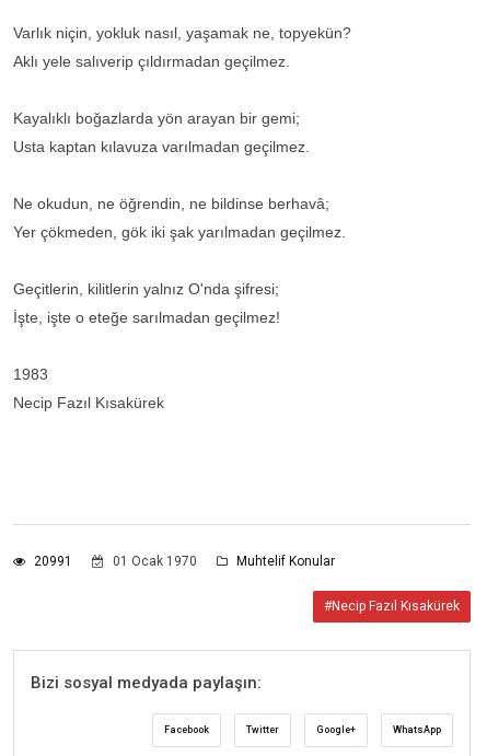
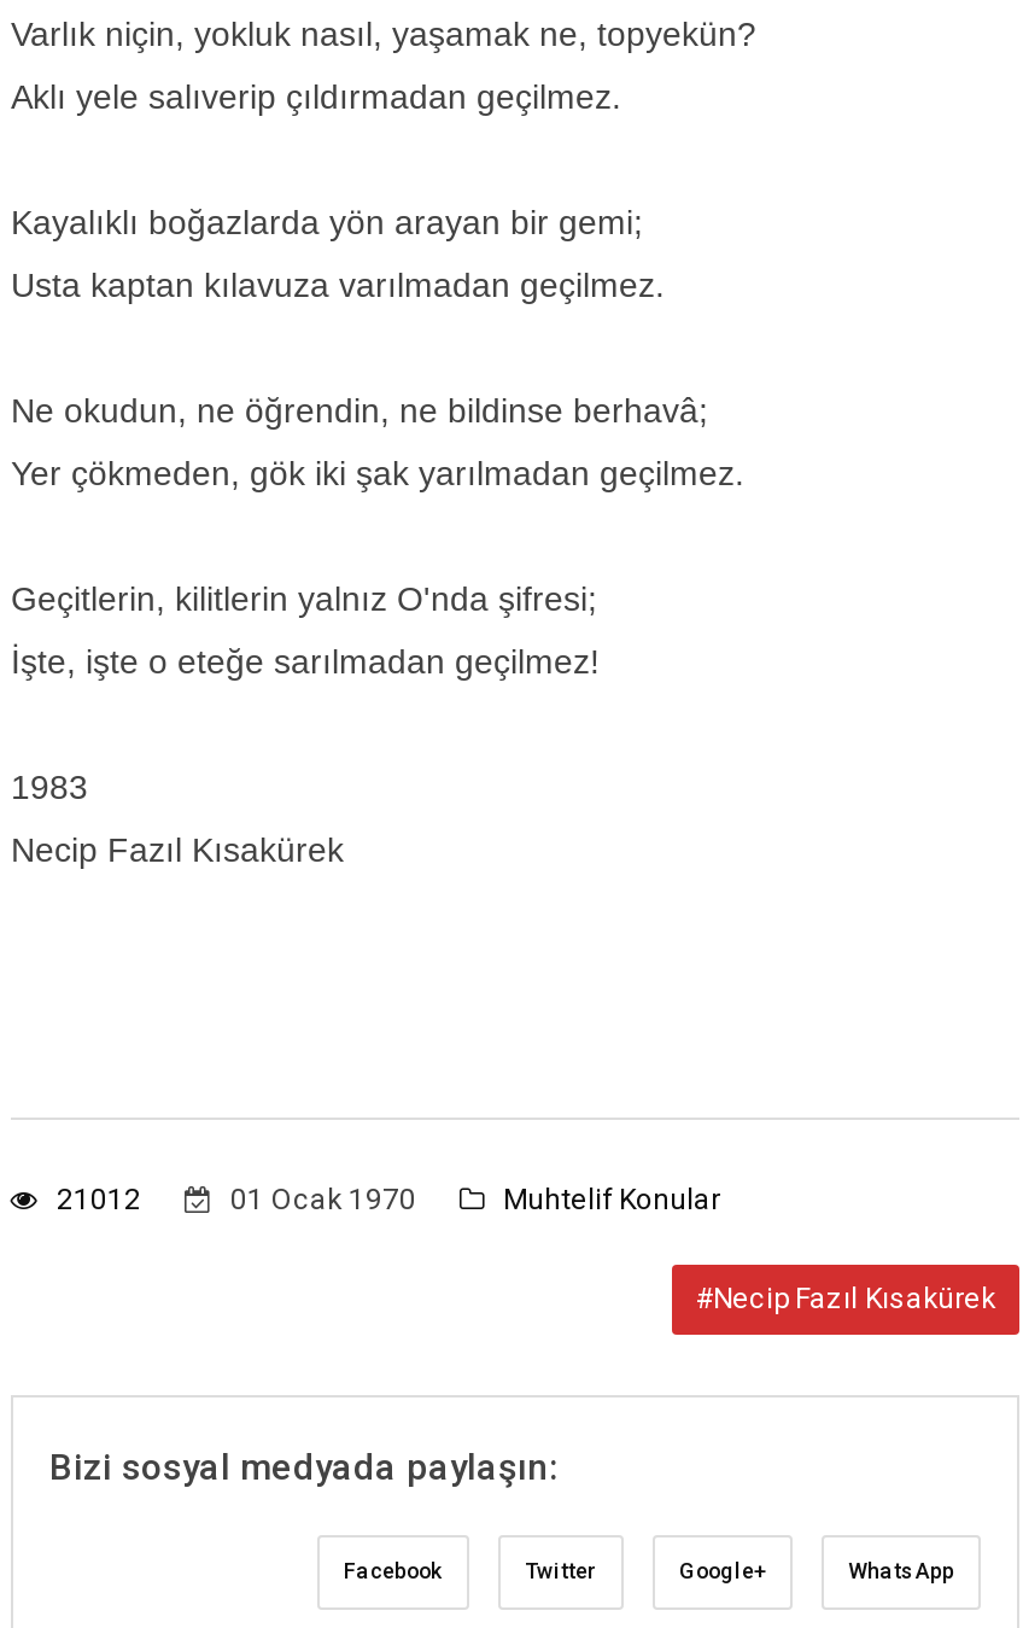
[31,554,72,569] 20991 -> [49,1183,141,1216] 21012

